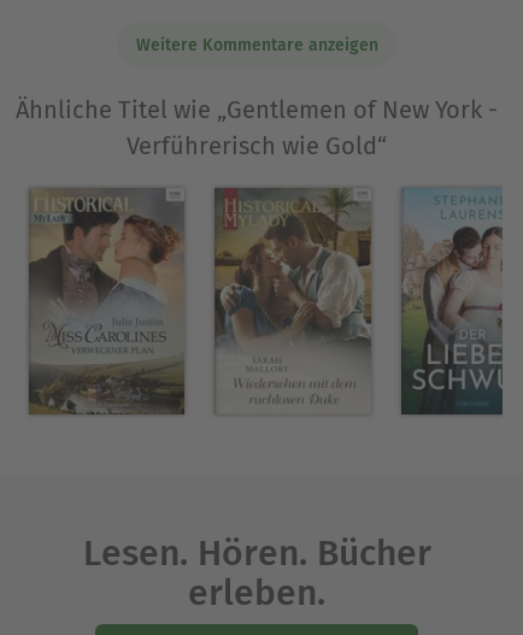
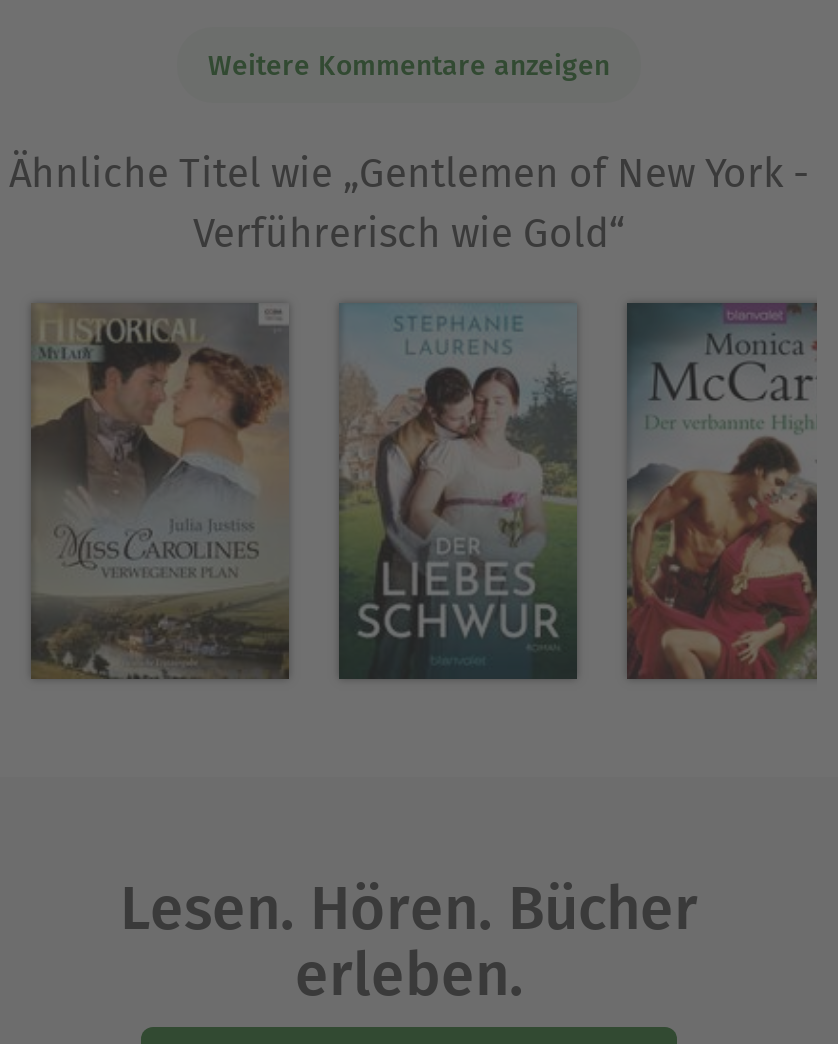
[213,187,374,416] [image] -> [337,303,601,681] [image]
[387,187,504,416] [image] -> [623,299,819,683] [image]

